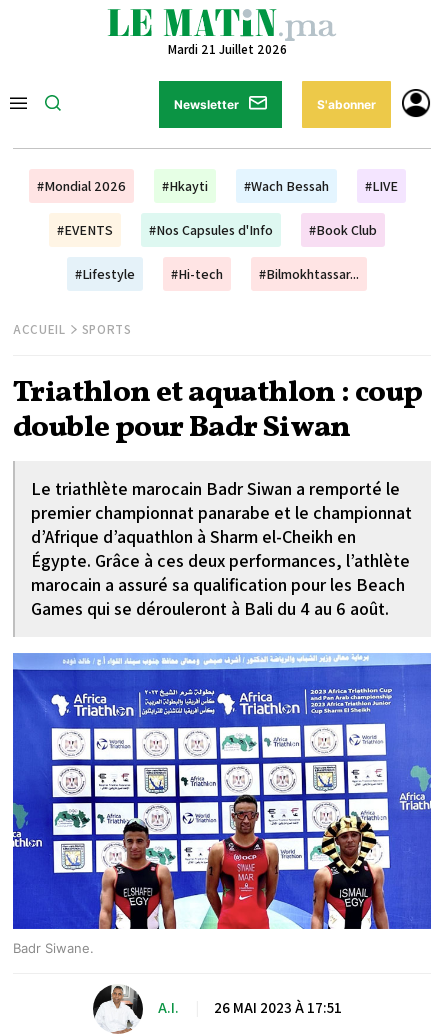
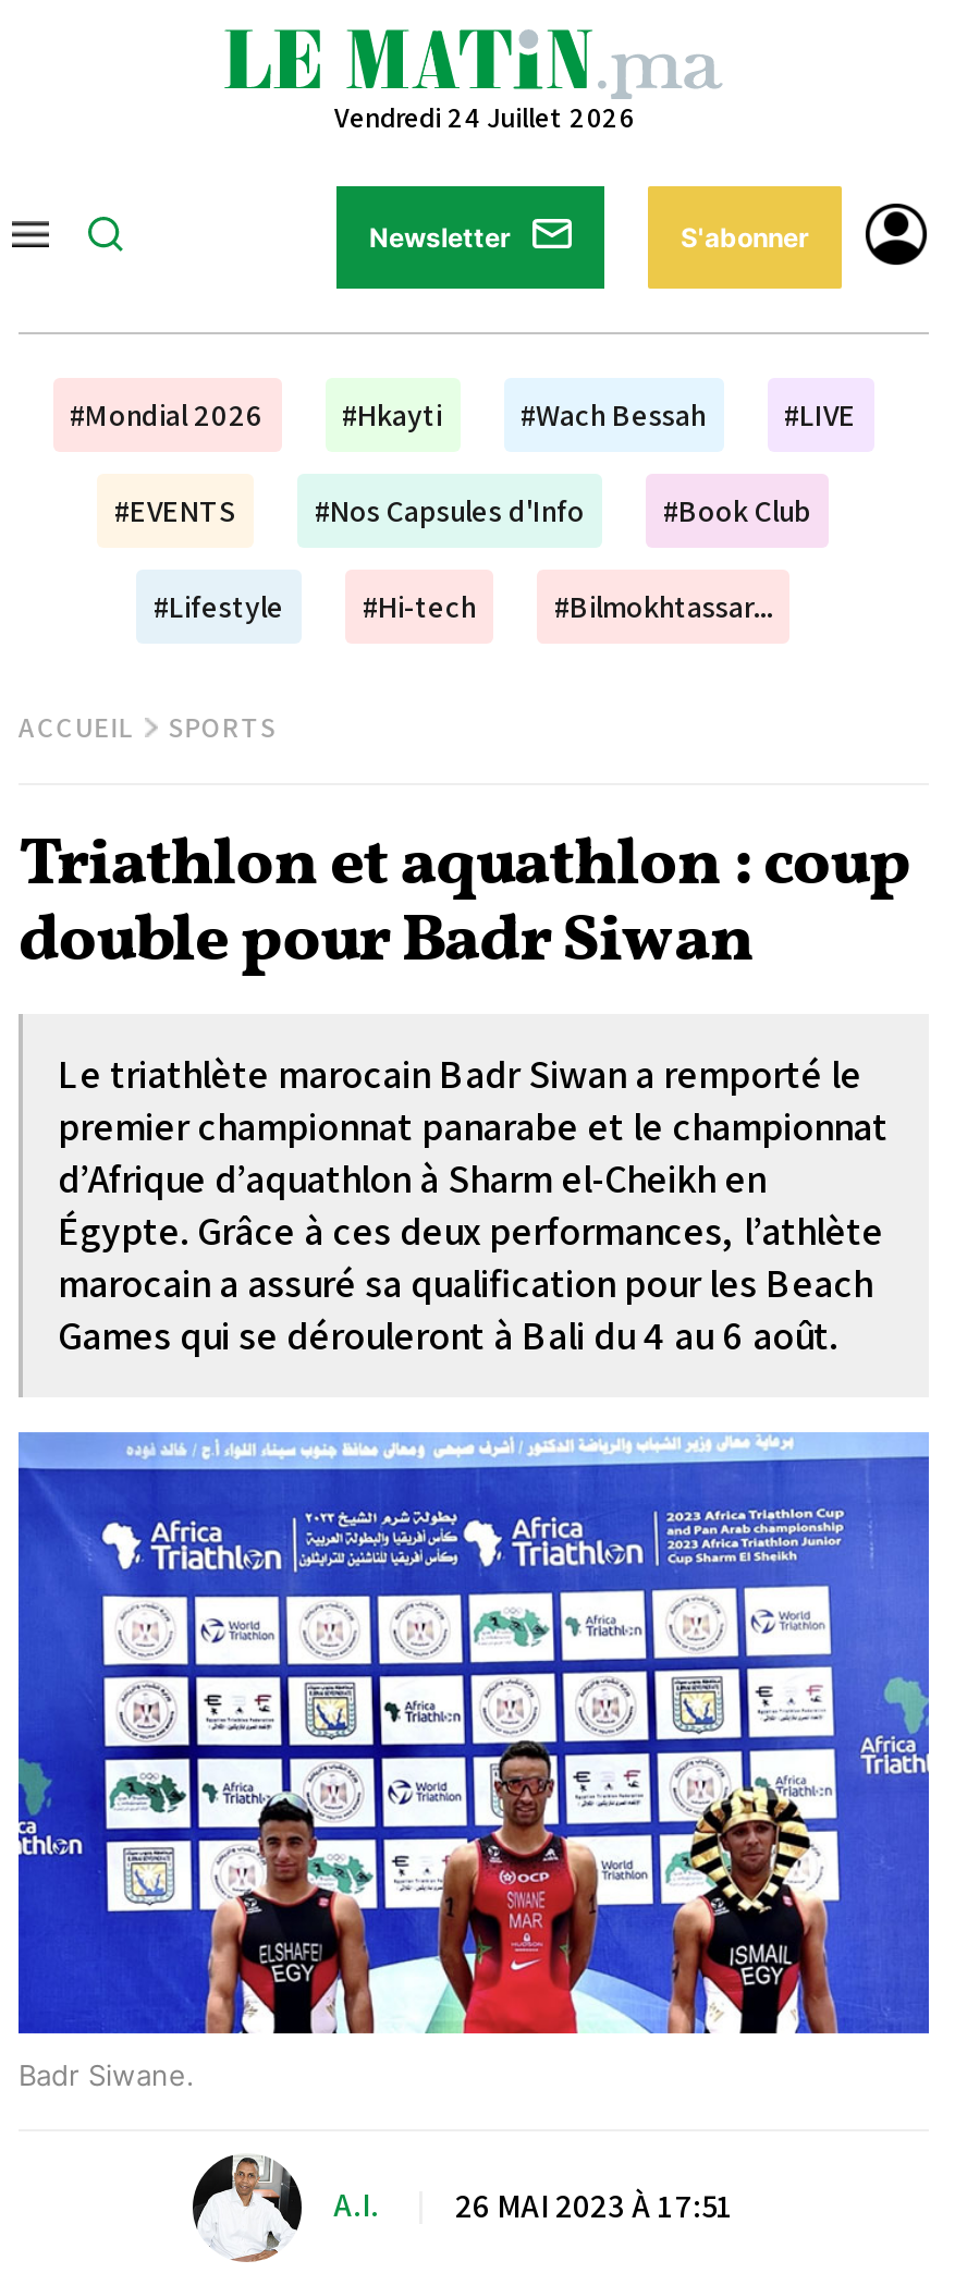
[167,41,286,58] Mardi 21 Juillet 2026 -> [334,99,635,136] Vendredi 24 Juillet 2026

